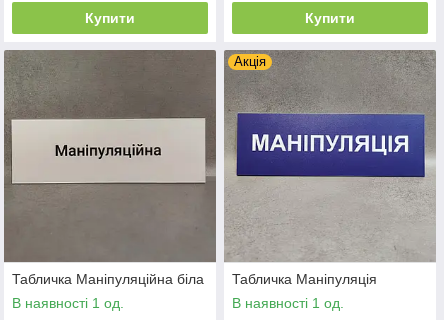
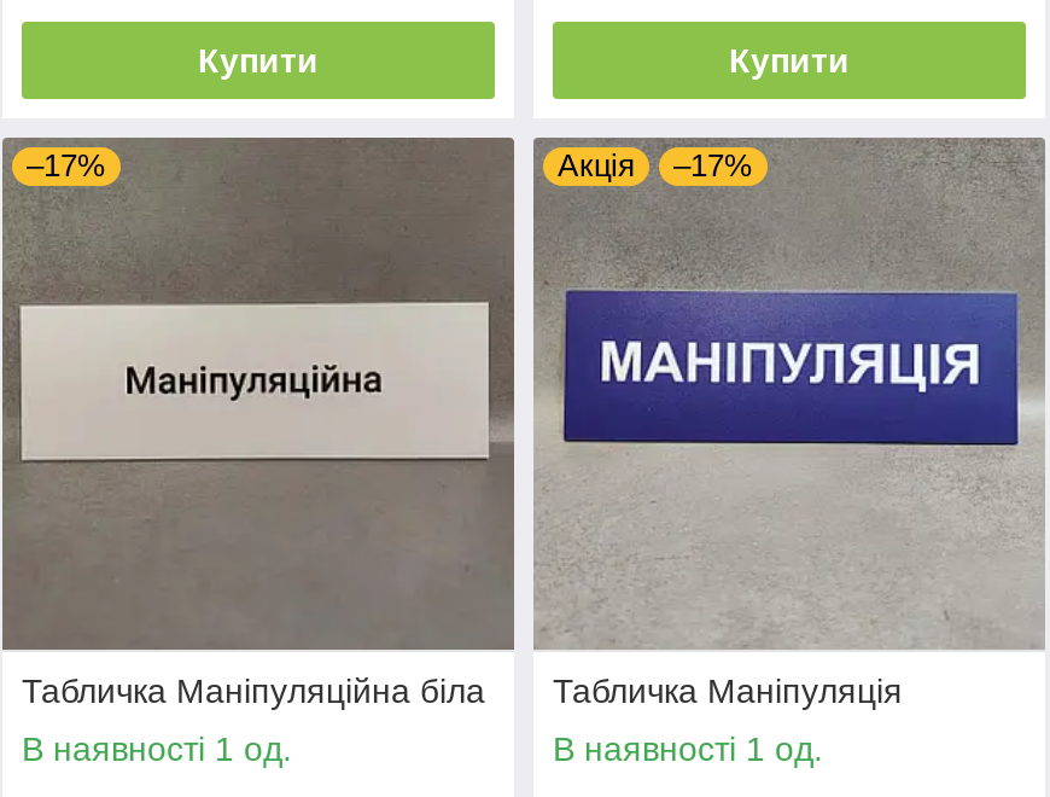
none -> [27,147,106,183] –17%
none -> [673,147,753,183] –17%

